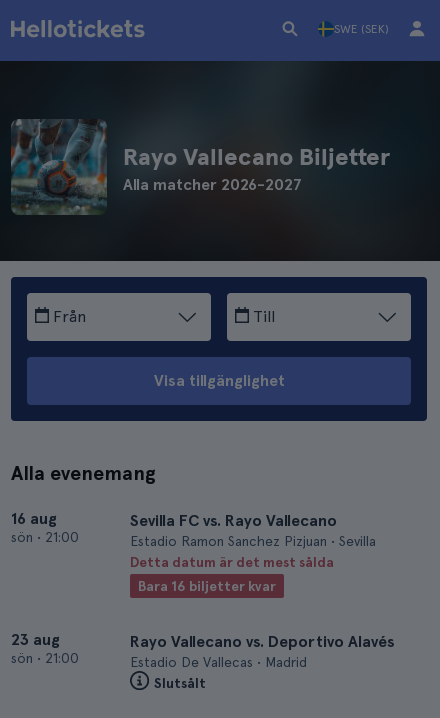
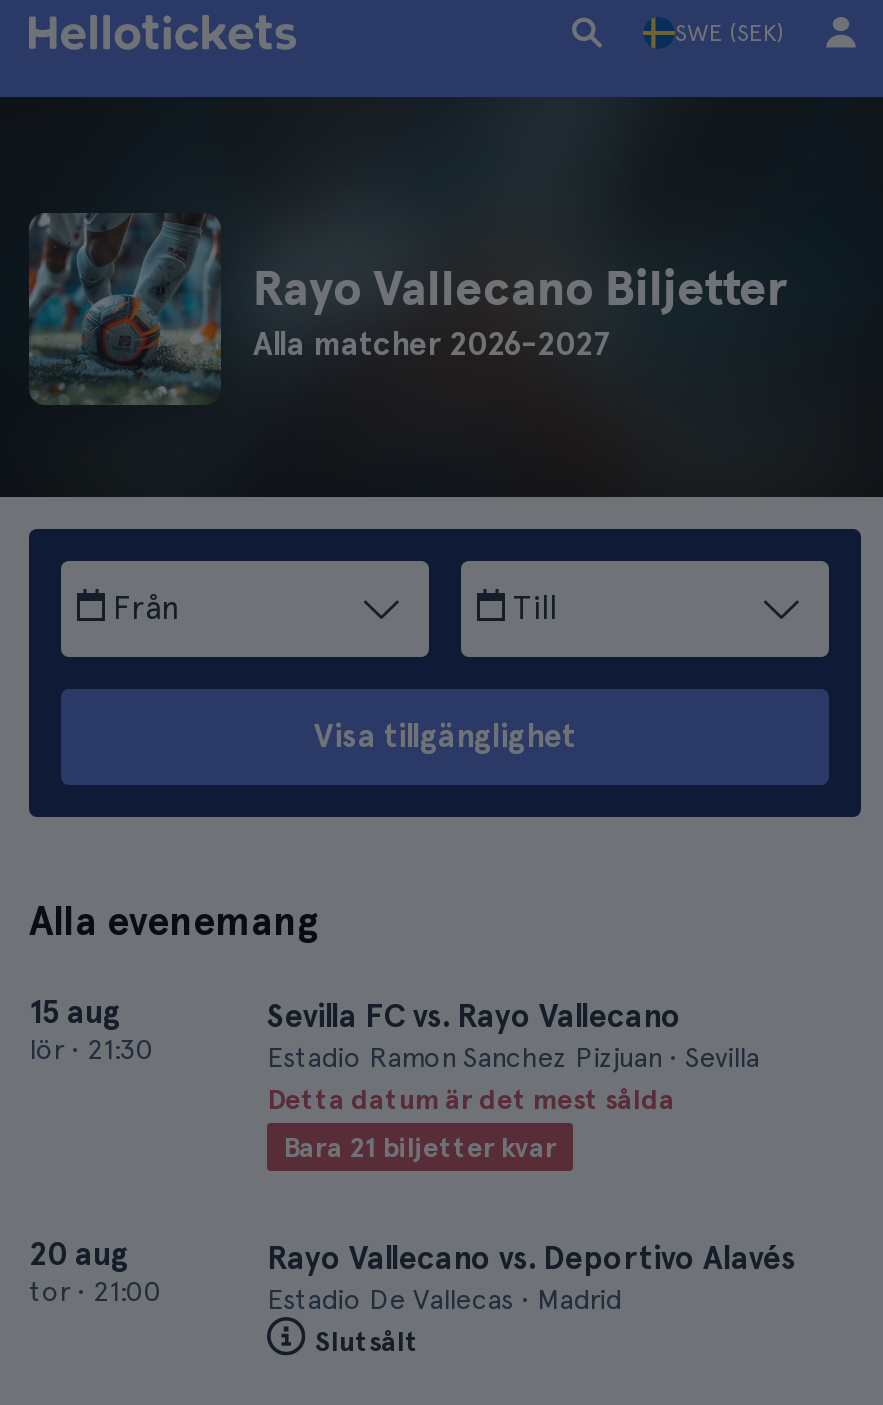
[11,509,79,545] 16 aug | sön • 21:00 -> [29,993,153,1065] 15 aug | lör • 21:30
[138,578,276,594] Bara 16 biljetter kvar -> [283,1131,557,1163] Bara 21 biljetter kvar
[11,630,79,666] 23 aug | sön • 21:00 -> [29,1235,161,1307] 20 aug | tor • 21:00

